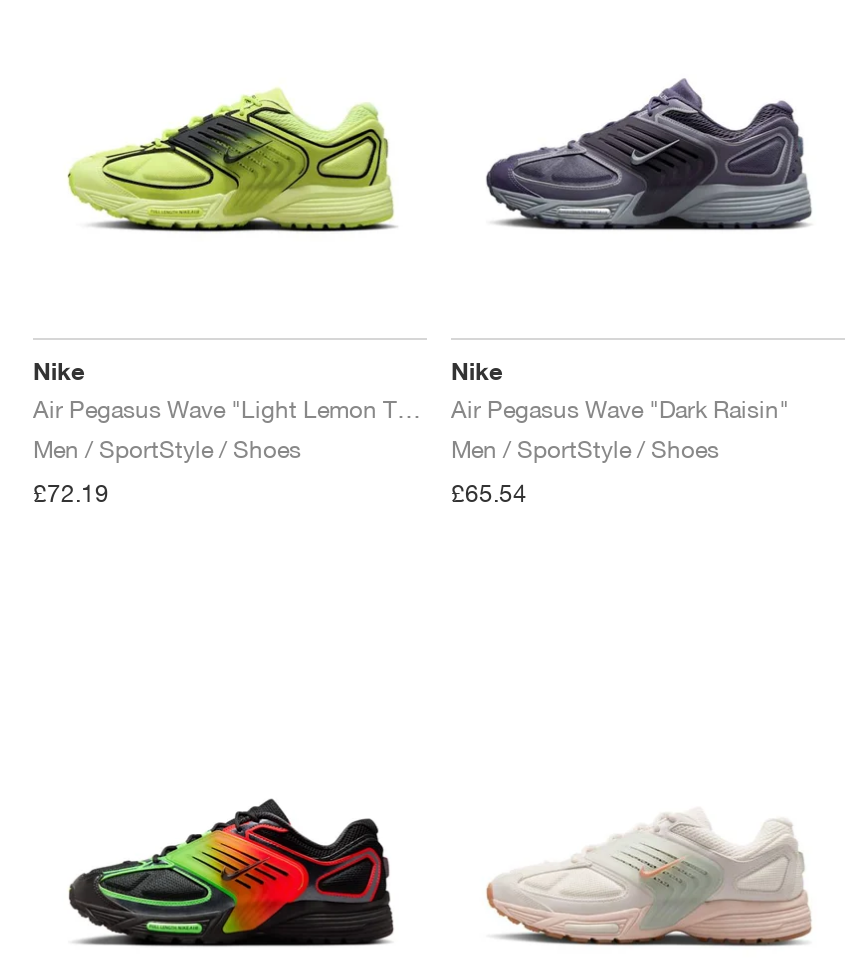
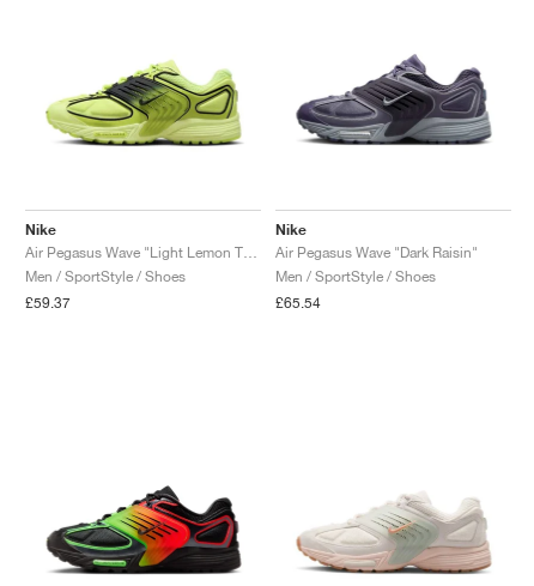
[33,477,109,507] £72.19 -> [25,293,71,311] £59.37

